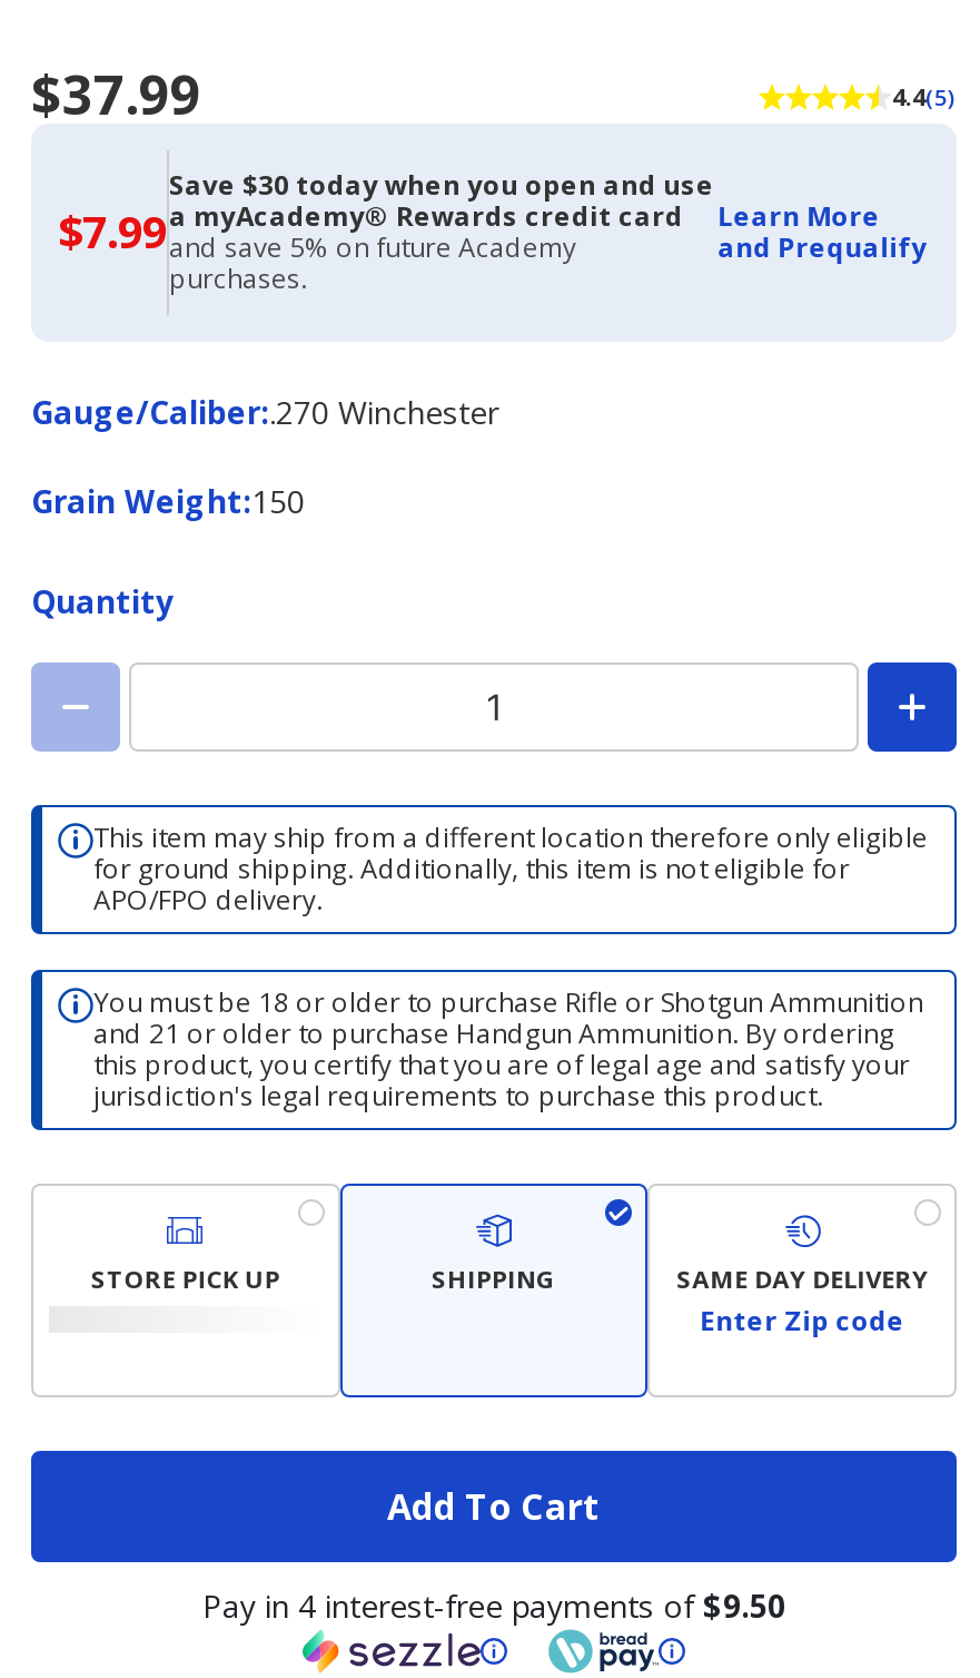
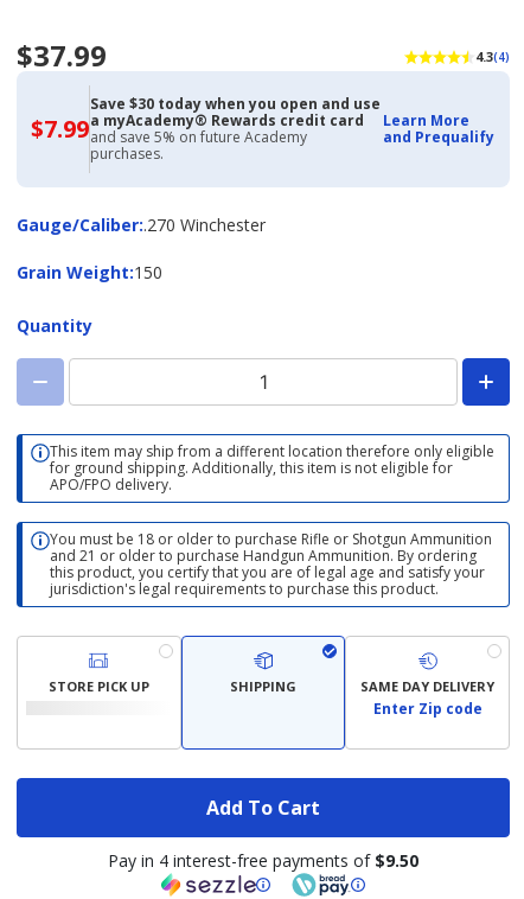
[892,79,957,112] 4.4(5) -> [475,47,510,65] 4.3(4)

